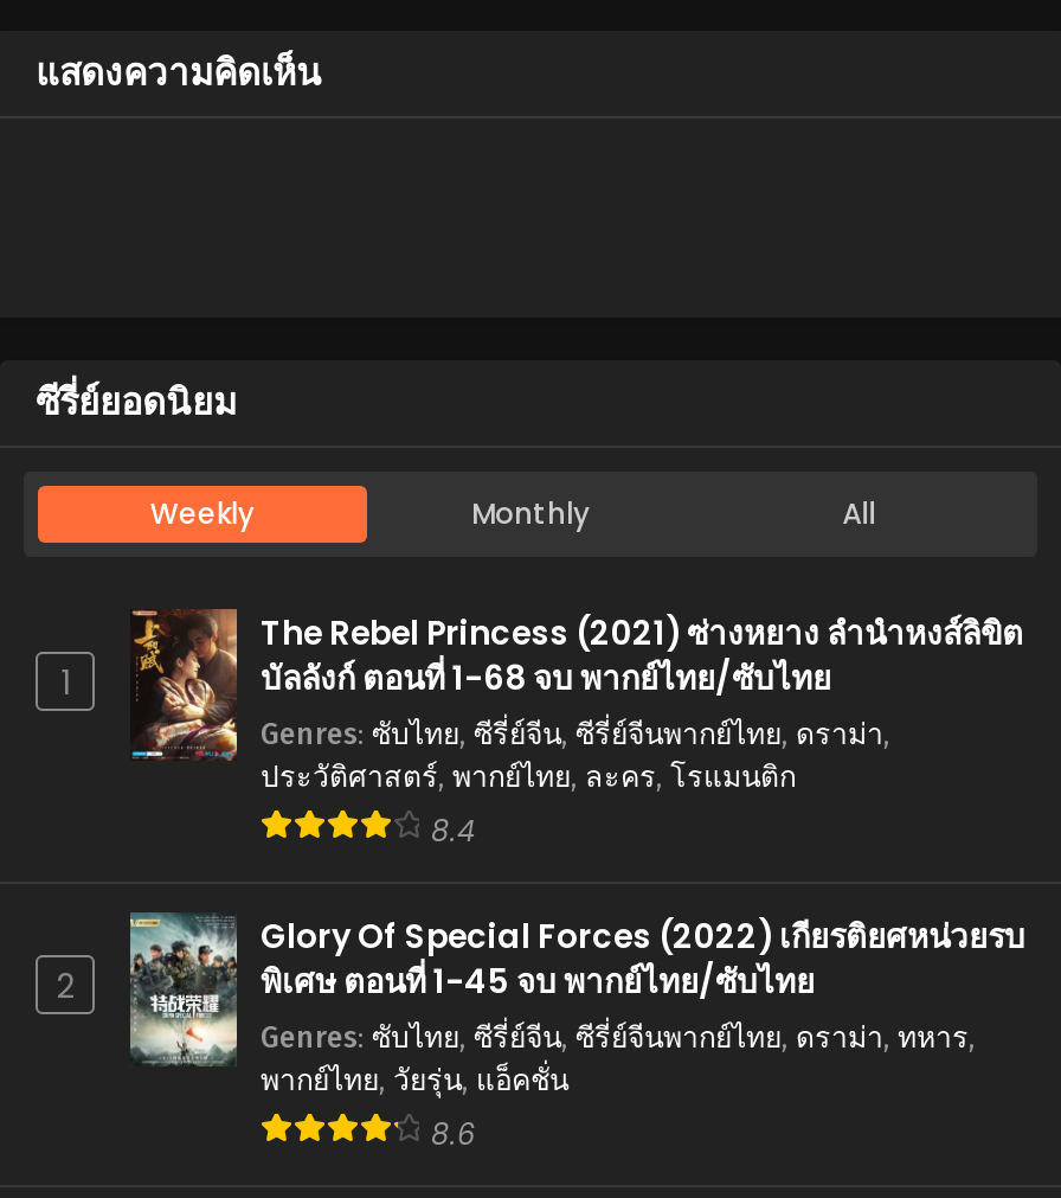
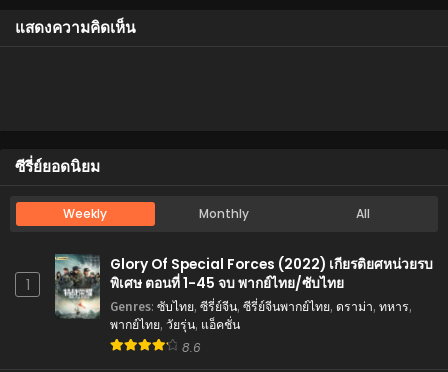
[56,607,1023,1011] [image] | The Rebel Princess (2021) ซ่างหยาง ลำนำหงส์ลิขิต | บัลลังก์ ตอนที่ 1-68 จบ พากย์ไทย/ซับไทย | Genres:ซับไทย,ซีรี่ย์จีน,ซีรี่ย์จีนพากย์ไทย,ดราม่า, | ประวัติศาสตร์,พากย์ไทย,ละคร,โรแมนติก | 8.4 | 2 -> none

